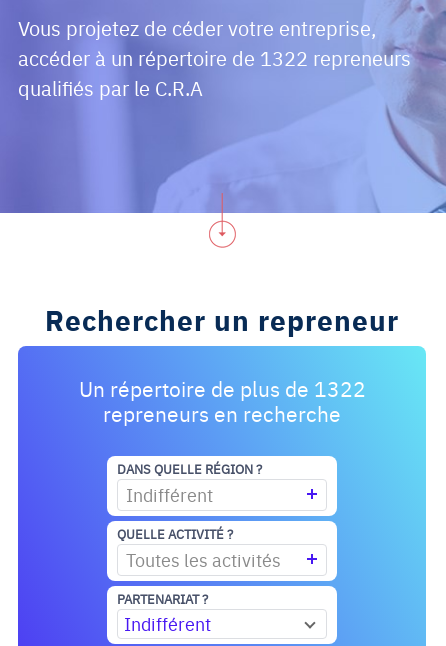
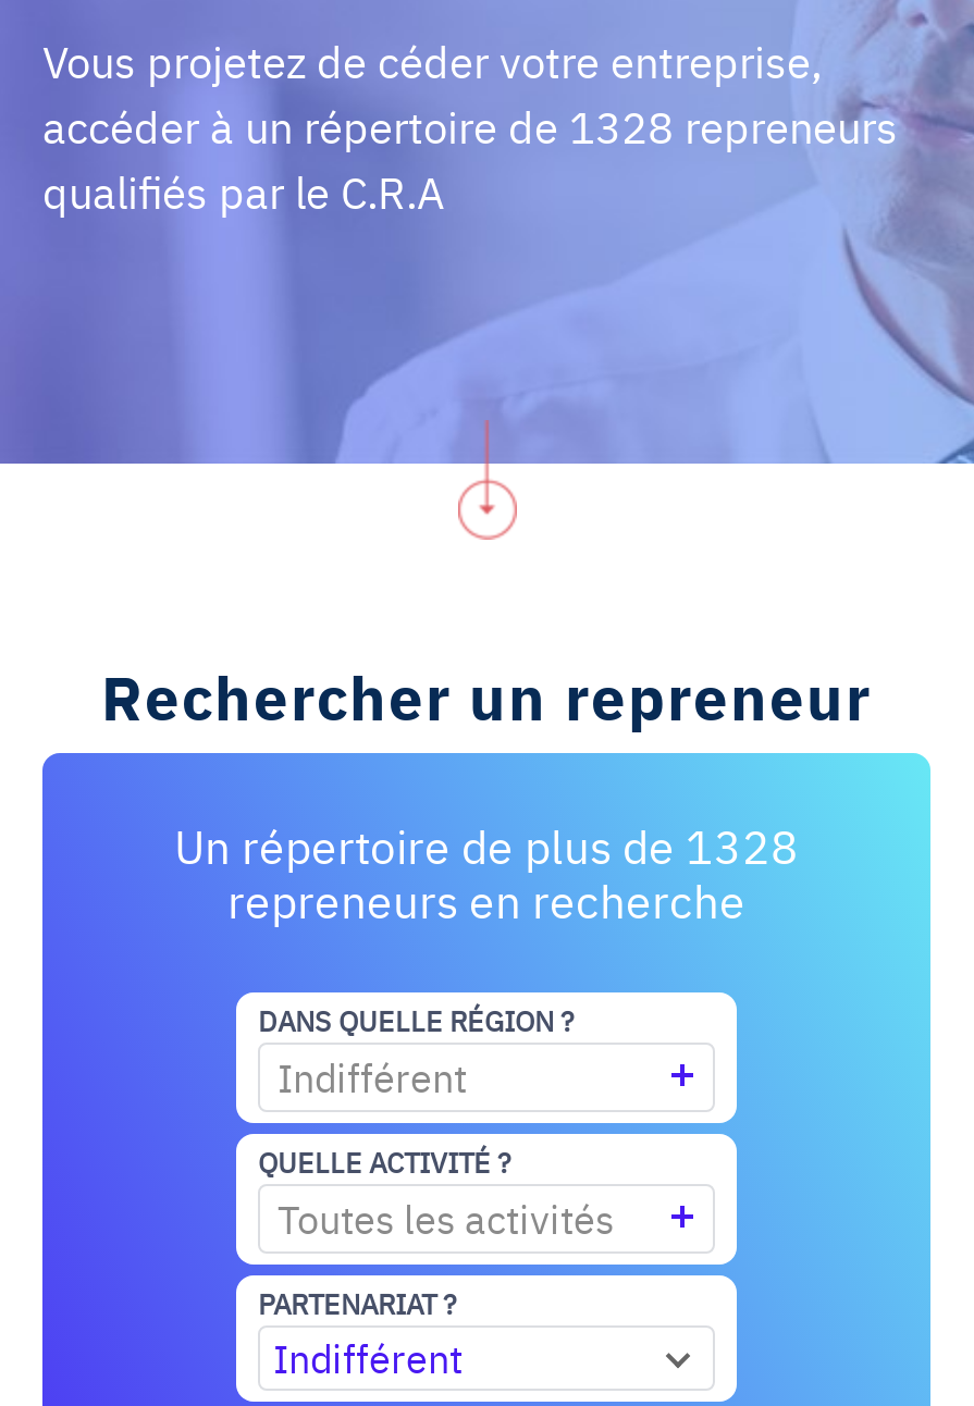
[18,44,411,71] accéder à un répertoire de 1322 repreneurs -> [42,96,898,154] accéder à un répertoire de 1328 repreneurs
[78,373,365,403] Un répertoire de plus de 1322 -> [174,812,799,877] Un répertoire de plus de 1328

